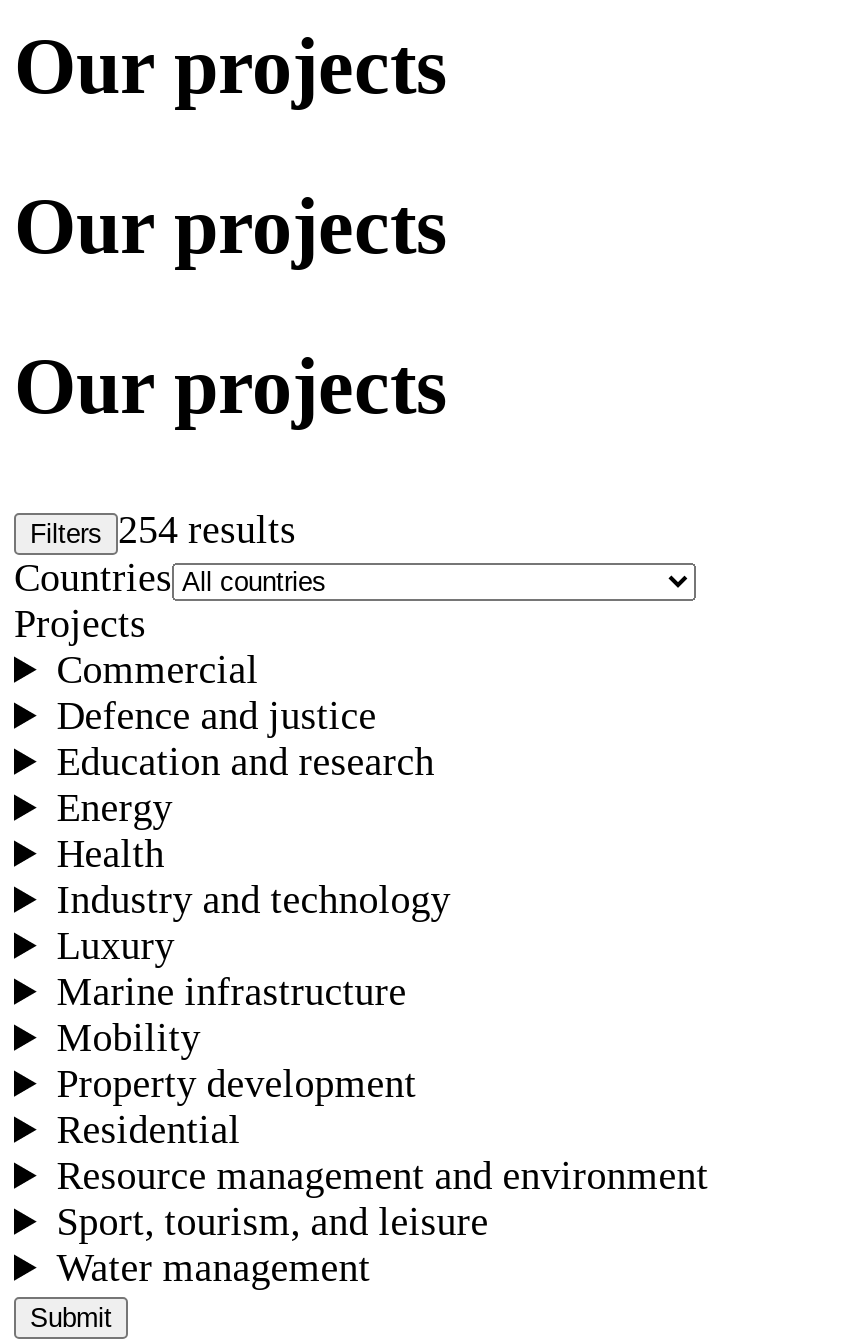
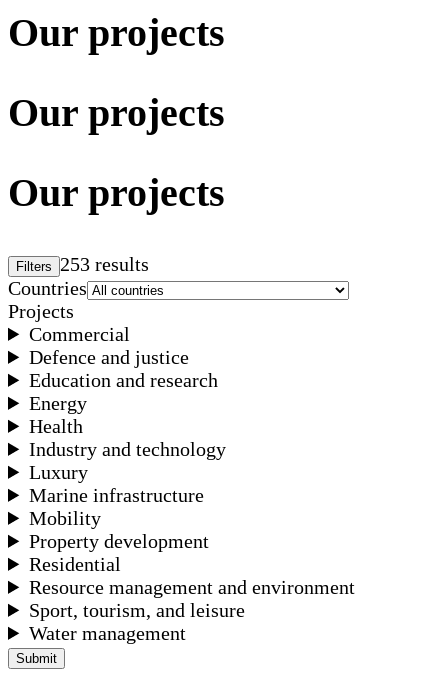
[30,507,296,551] Filters 254 results -> [16,253,149,275] Filters 253 results

